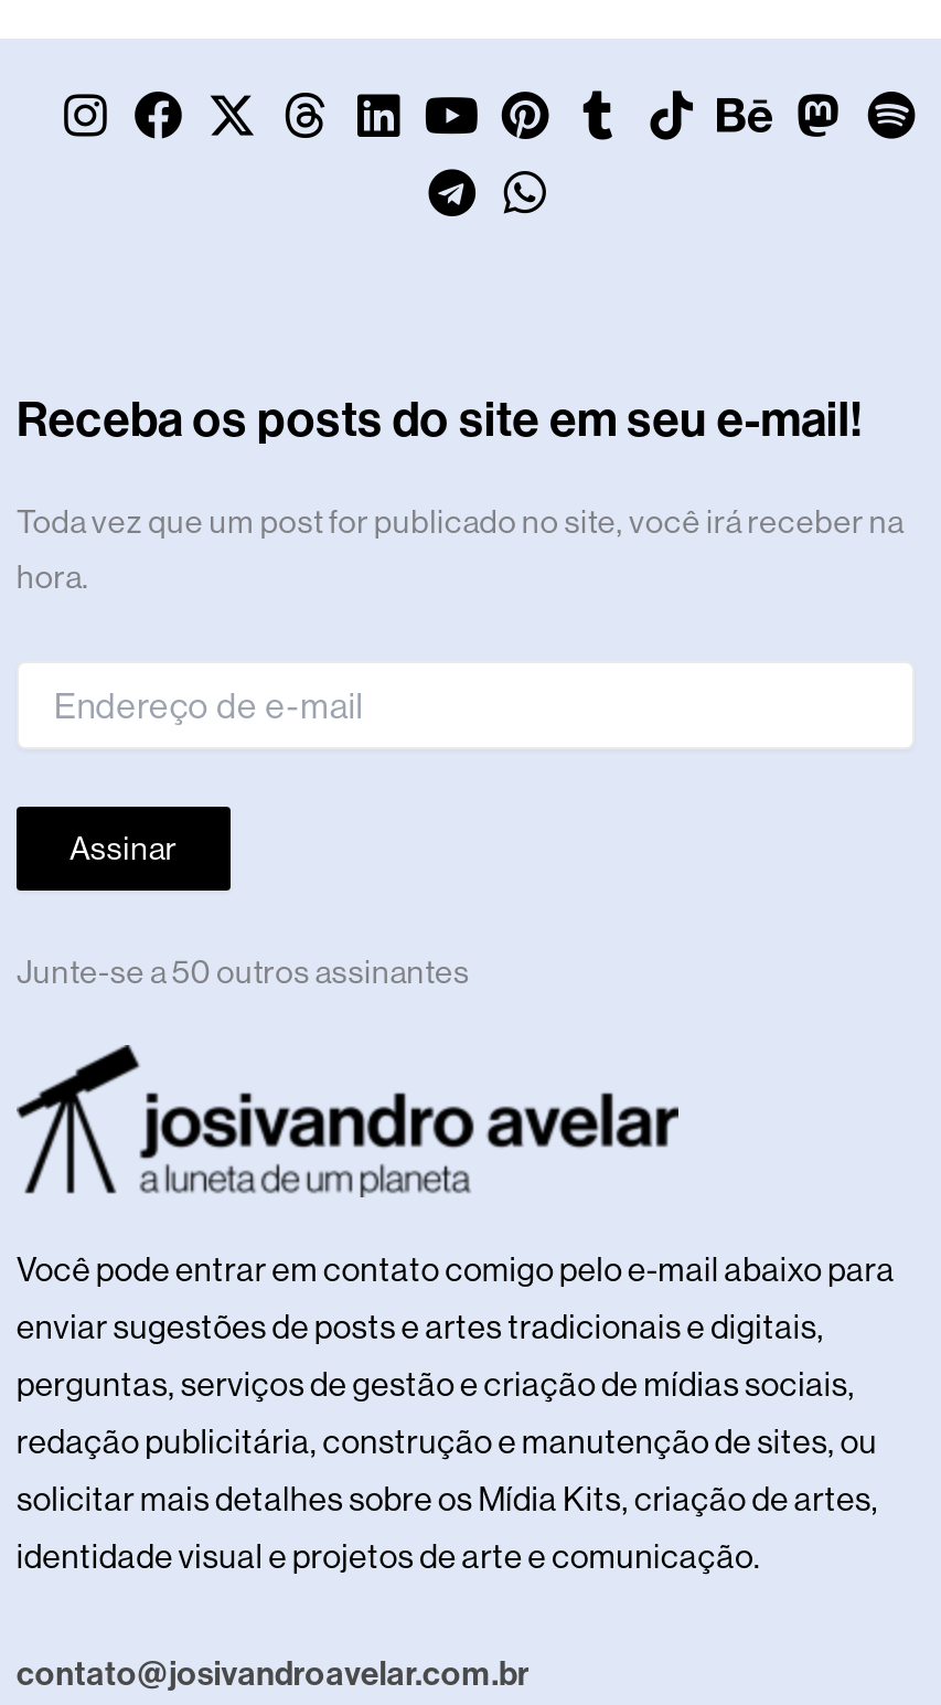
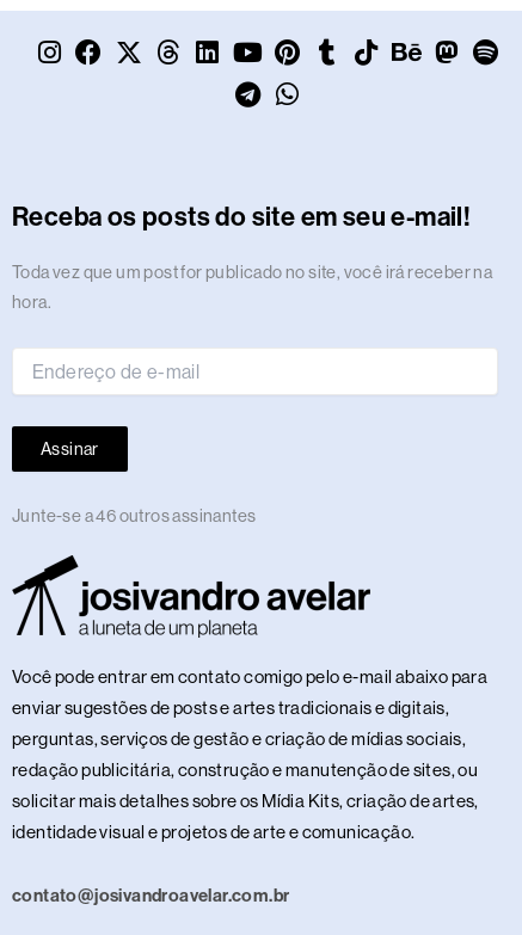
[17,955,470,991] Junte-se a 50 outros assinantes -> [12,507,256,526] Junte-se a 46 outros assinantes

